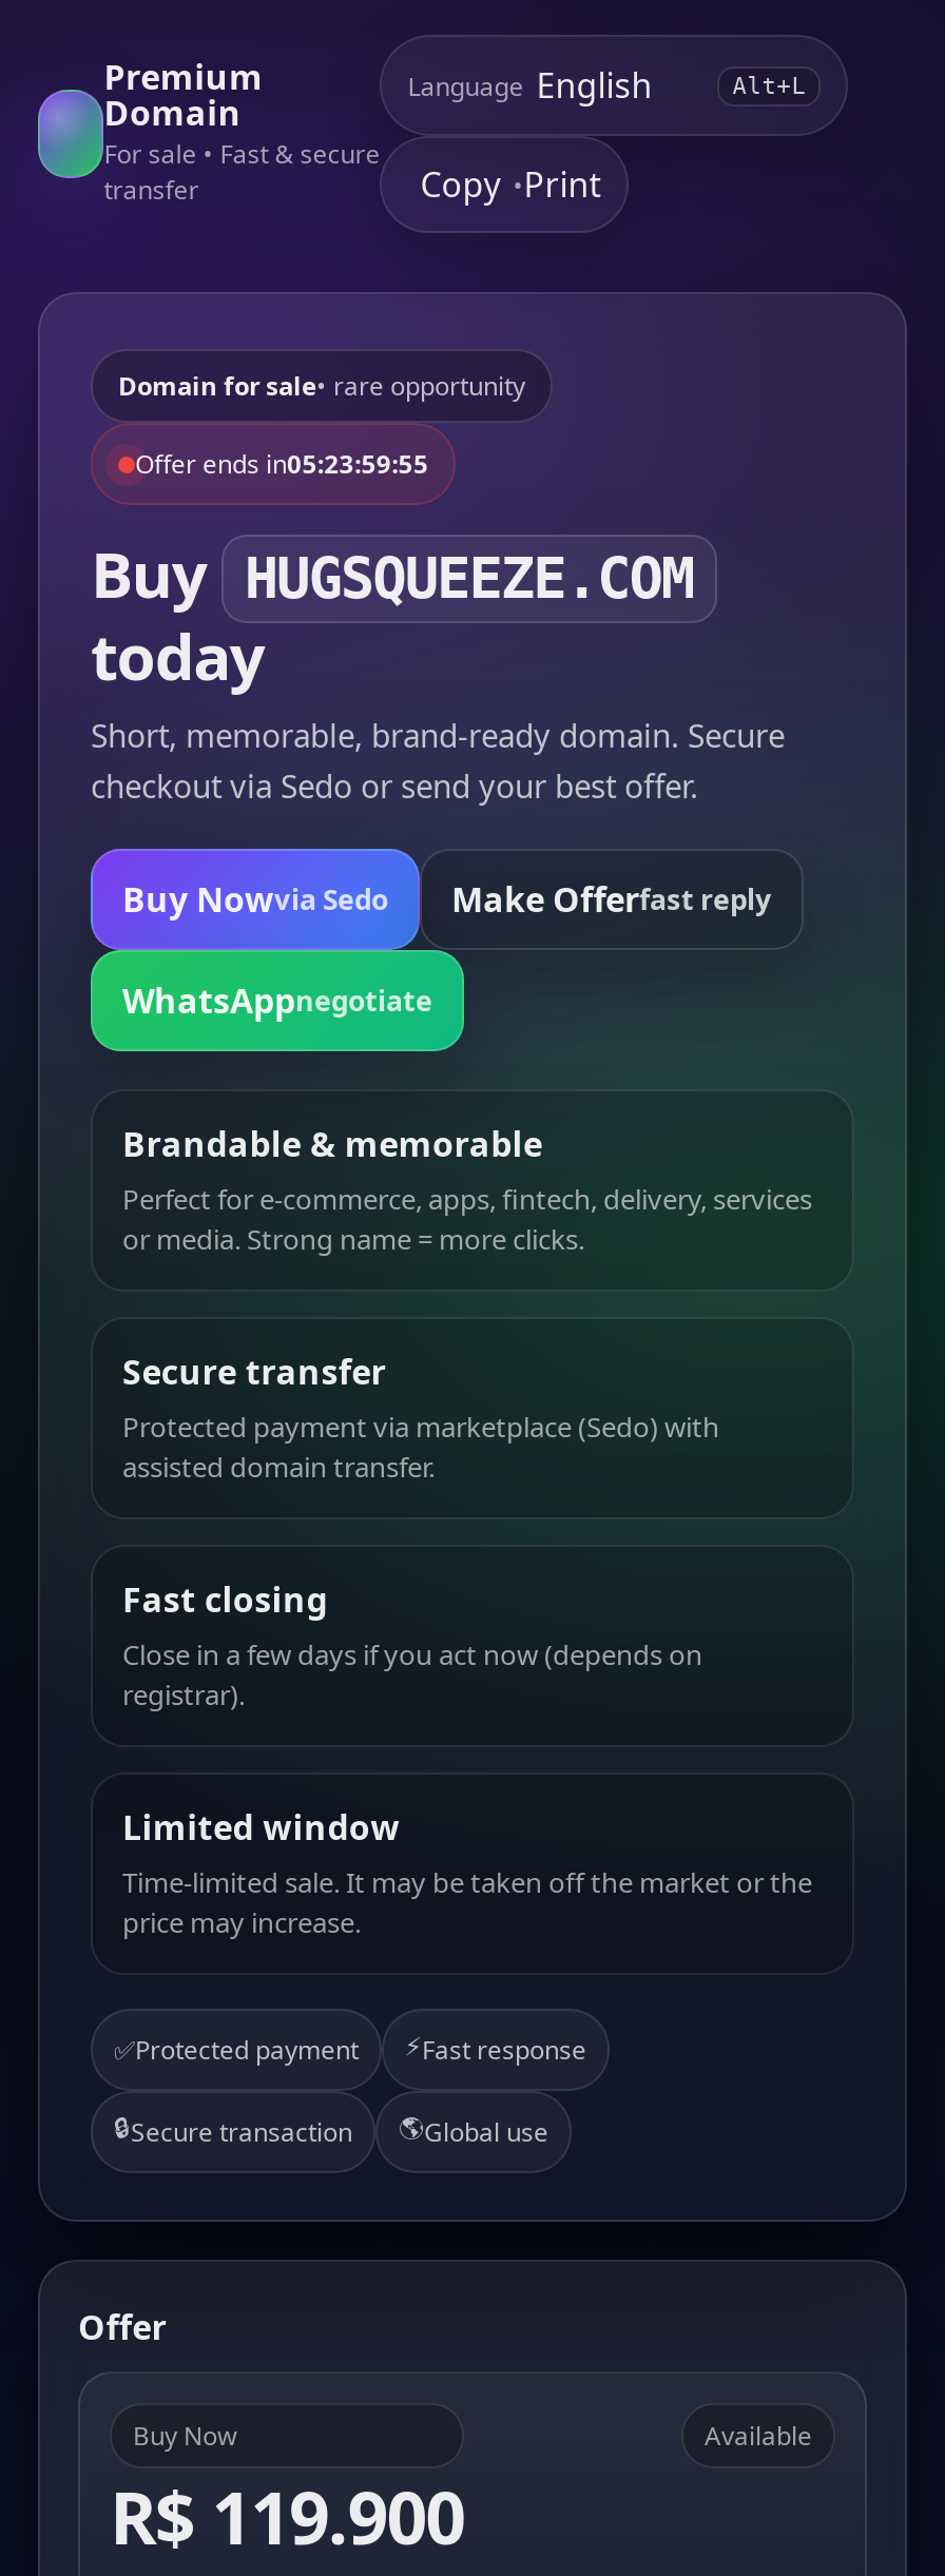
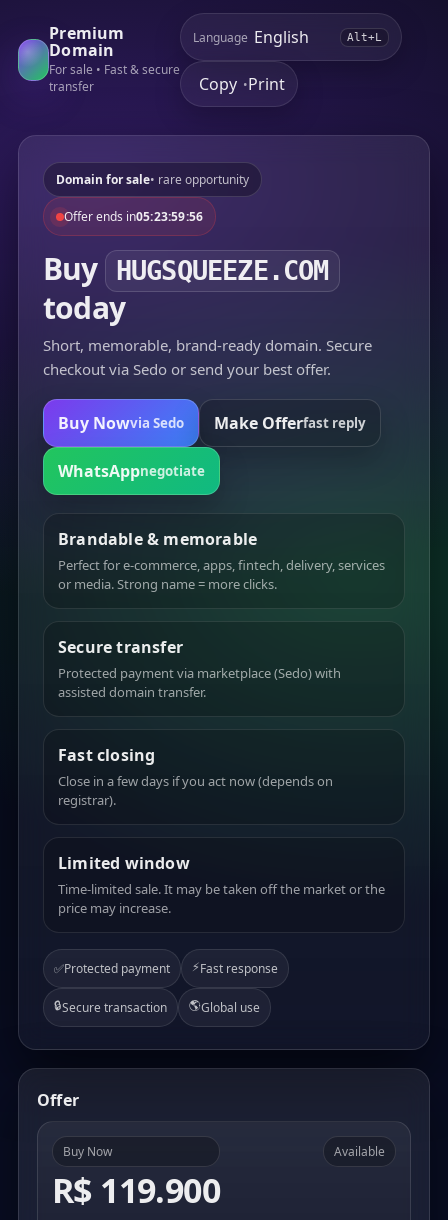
[135,446,429,482] Offer ends in05:23:59:55 -> [64,208,203,225] Offer ends in05:23:59:56

